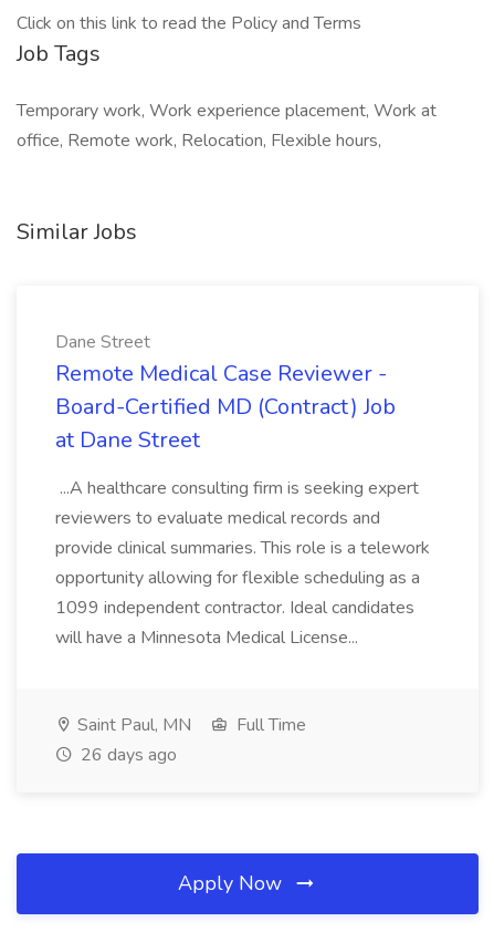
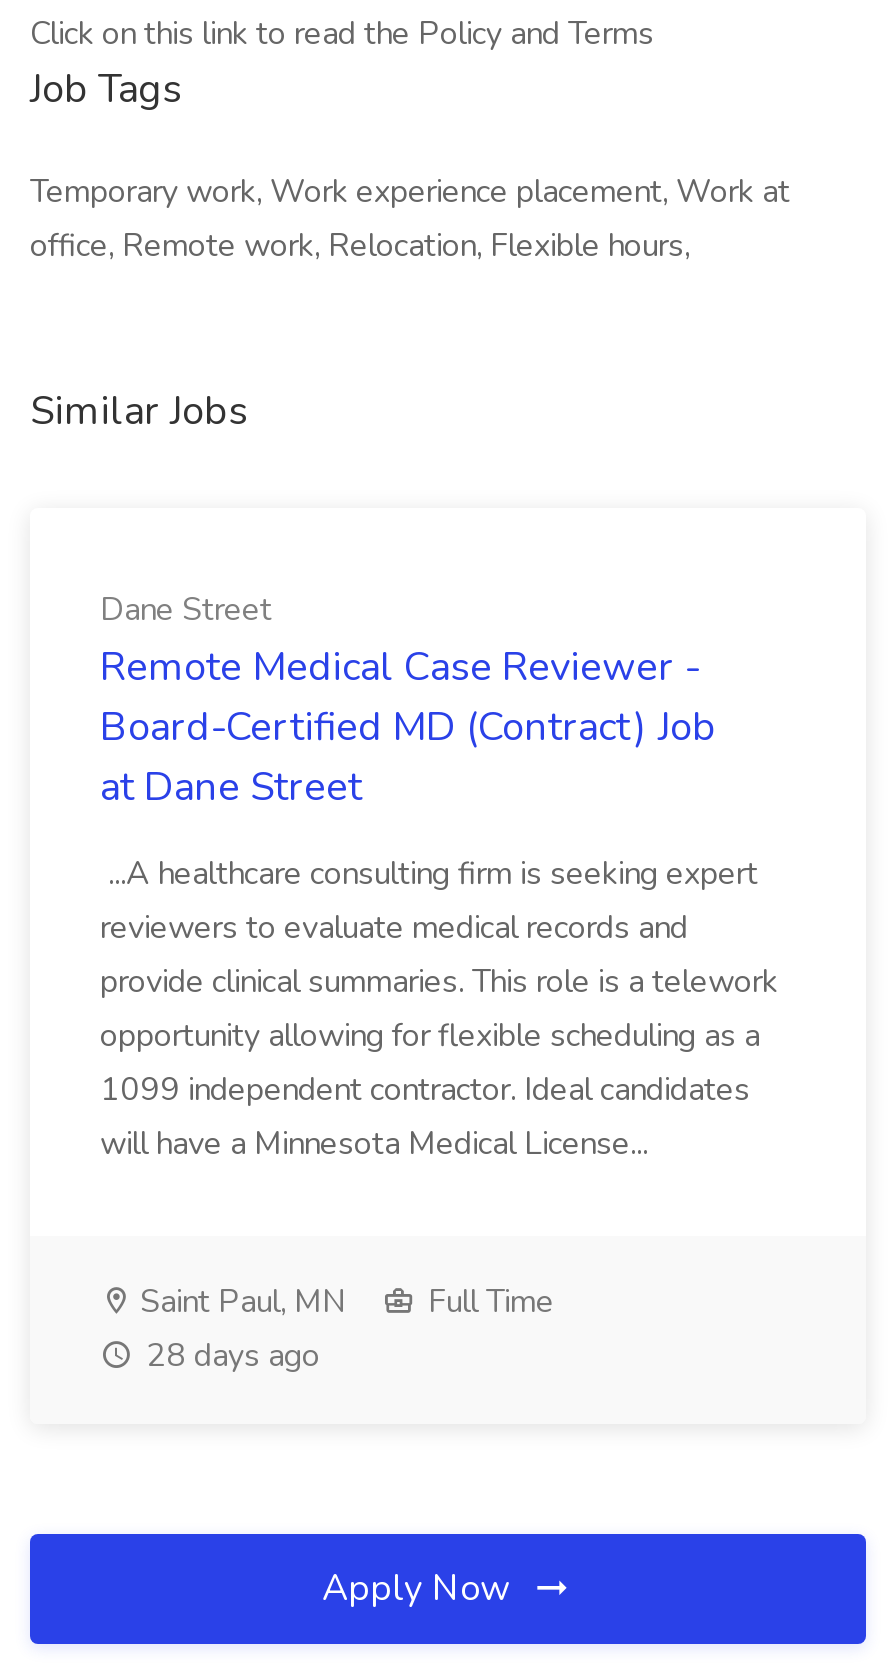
[76,743,177,767] 26 days ago -> [138,1334,320,1378] 28 days ago

